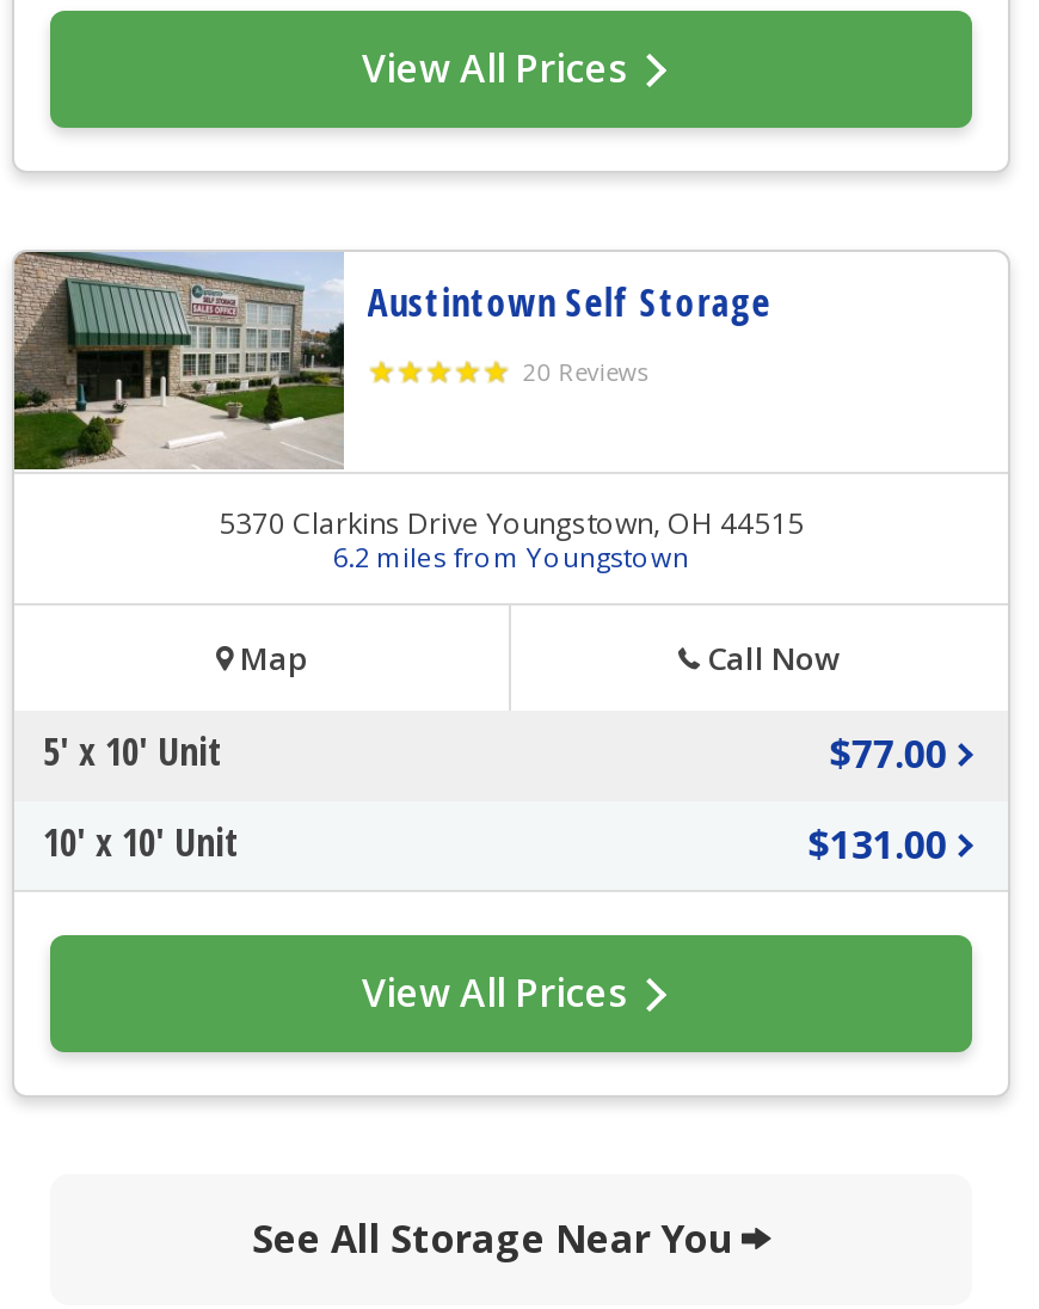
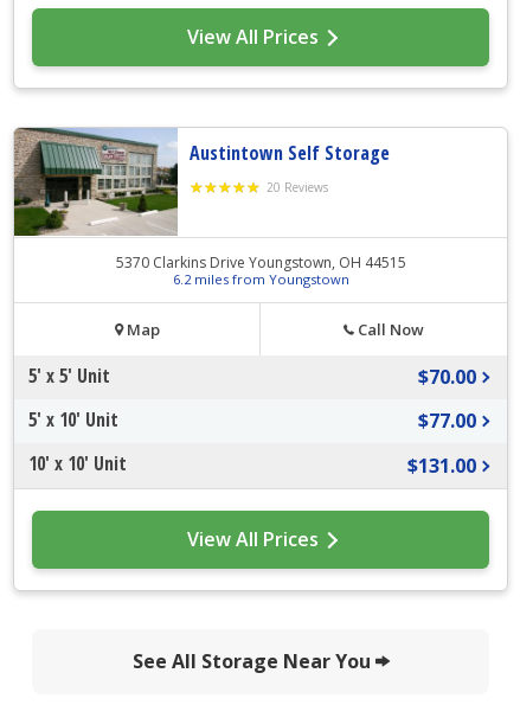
none -> [28,363,477,390] 5' x 5' Unit | $70.00

